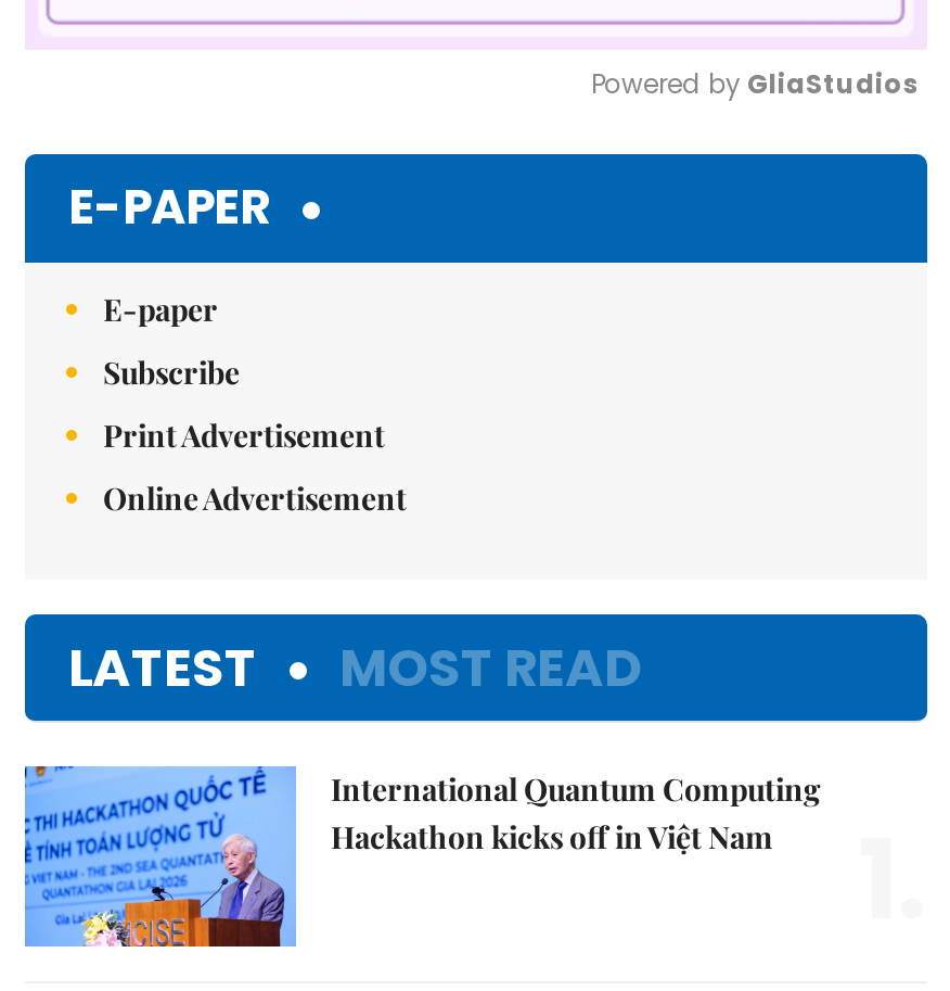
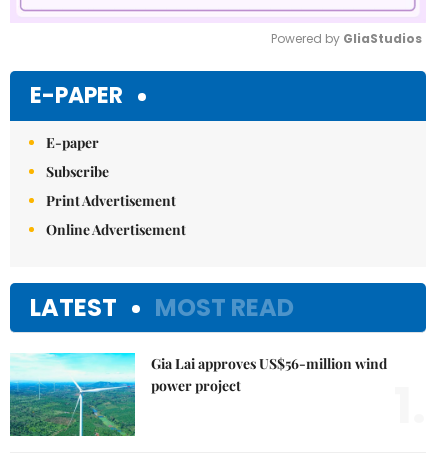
[23,764,821,949] [image] | International Quantum Computing | Hackathon kicks off in Việt Nam -> [9,352,387,437] [image] | Gia Lai approves US$56-million wind | power project

